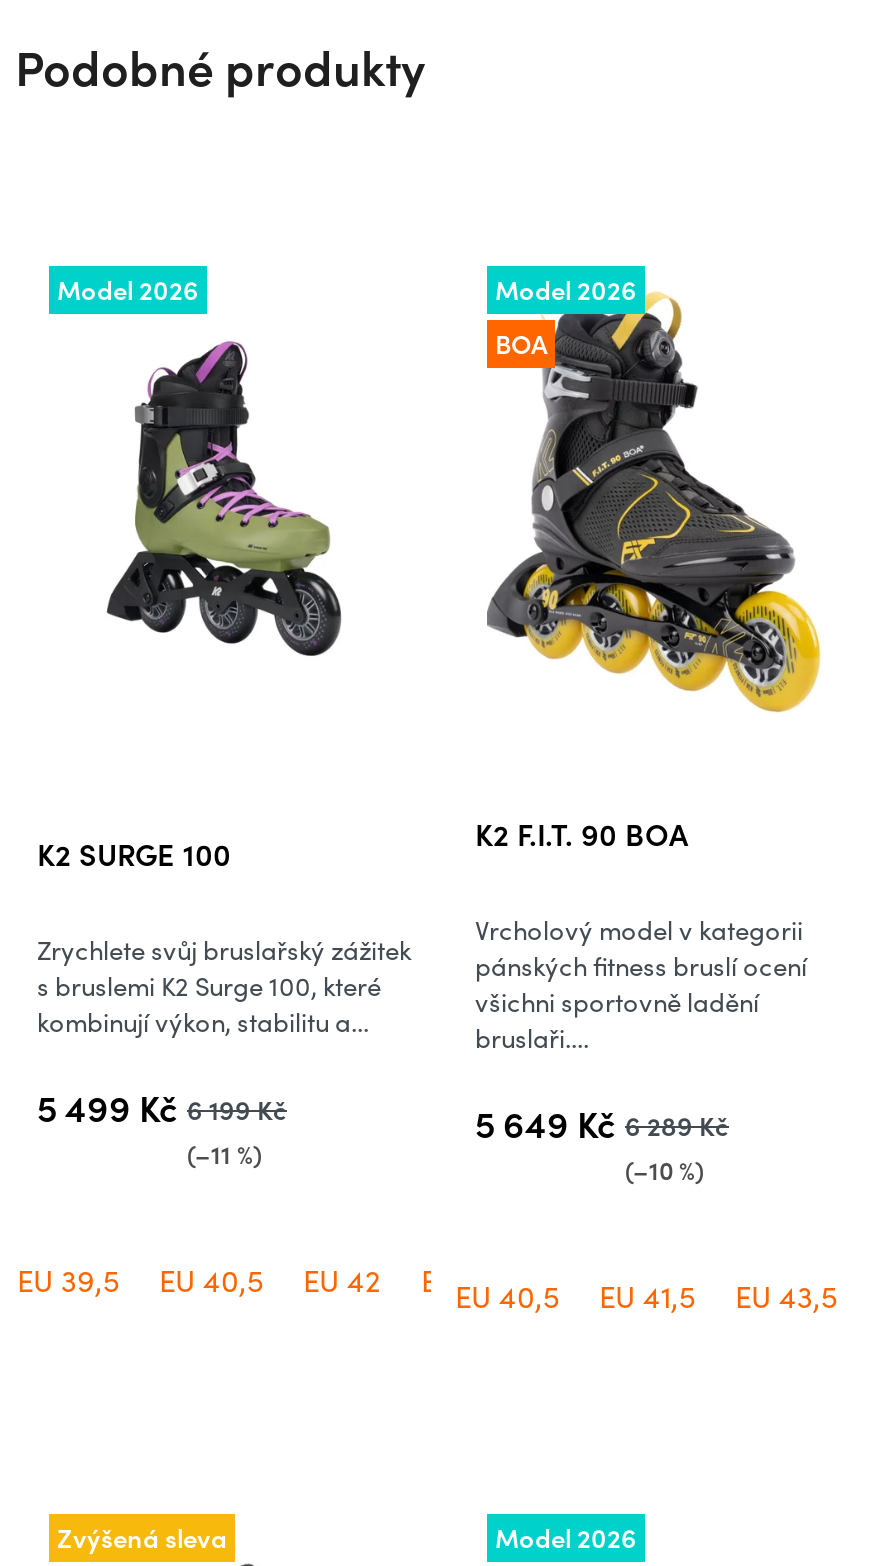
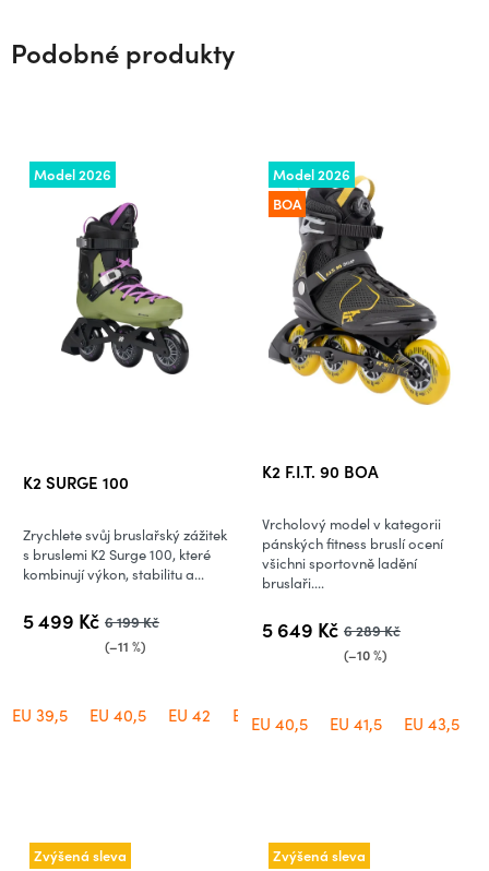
[495,1518,637,1556] Model 2026 -> [273,845,366,866] Zvýšená sleva

